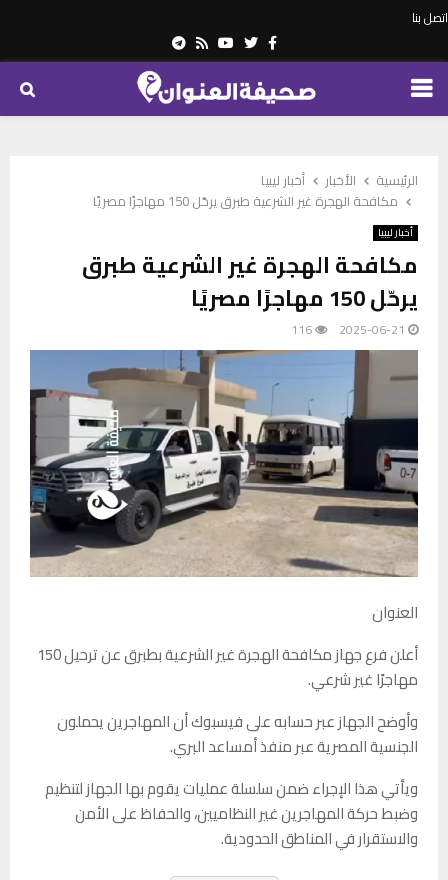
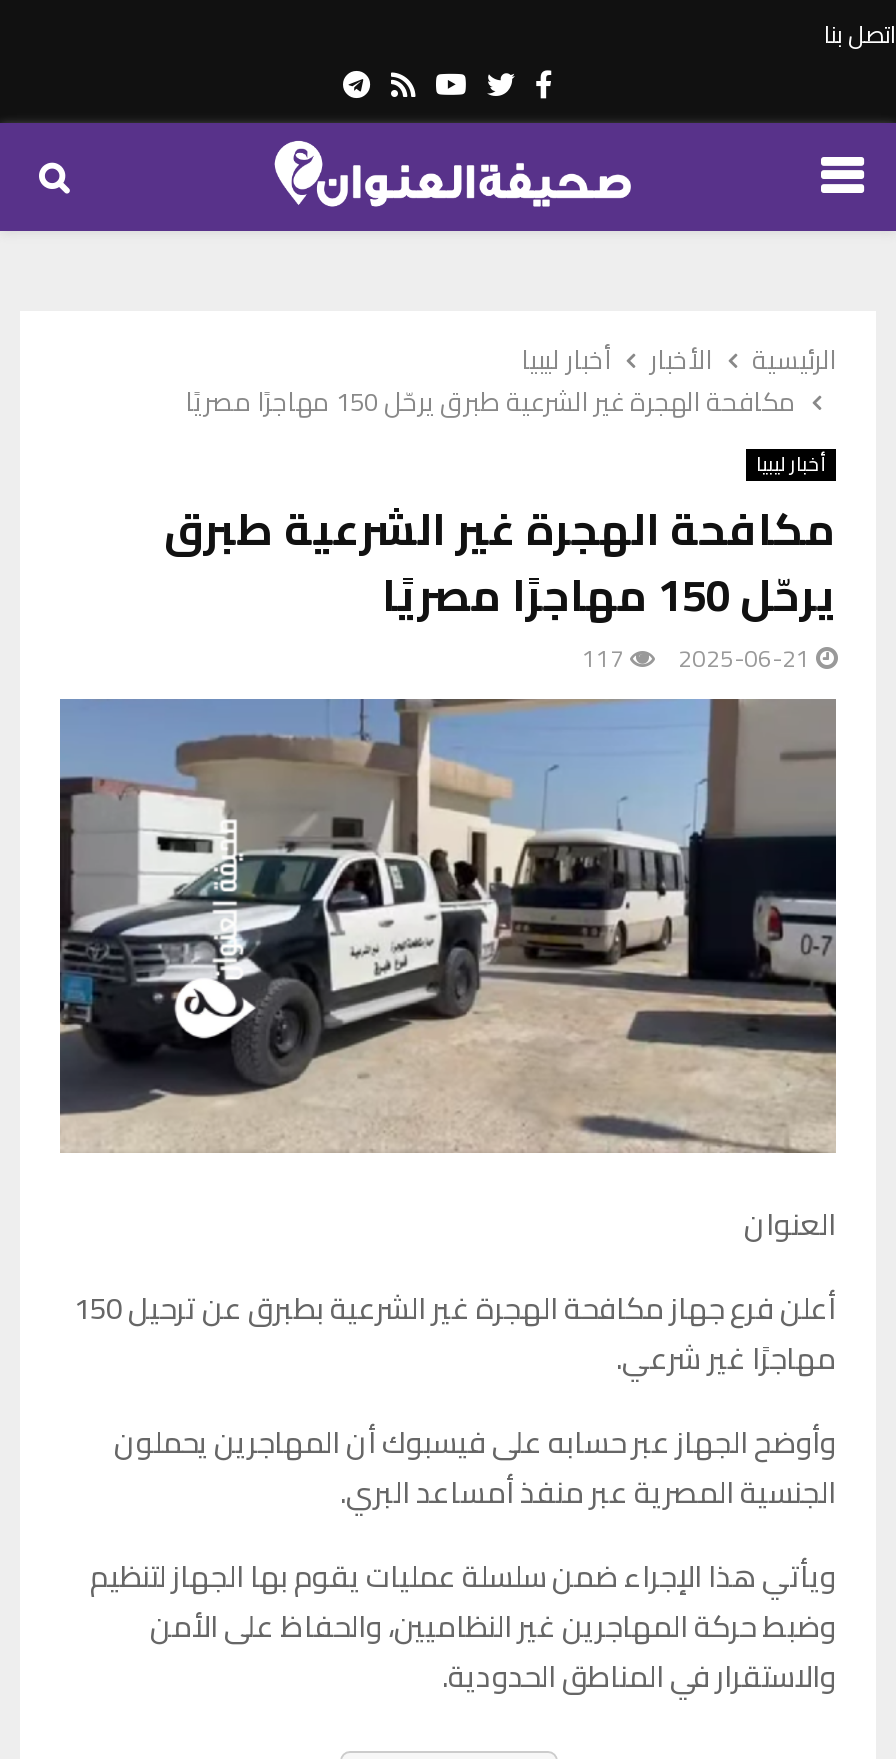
[291,318,405,341] 116 2025-06-21 -> [582,635,810,681] 117 2025-06-21

